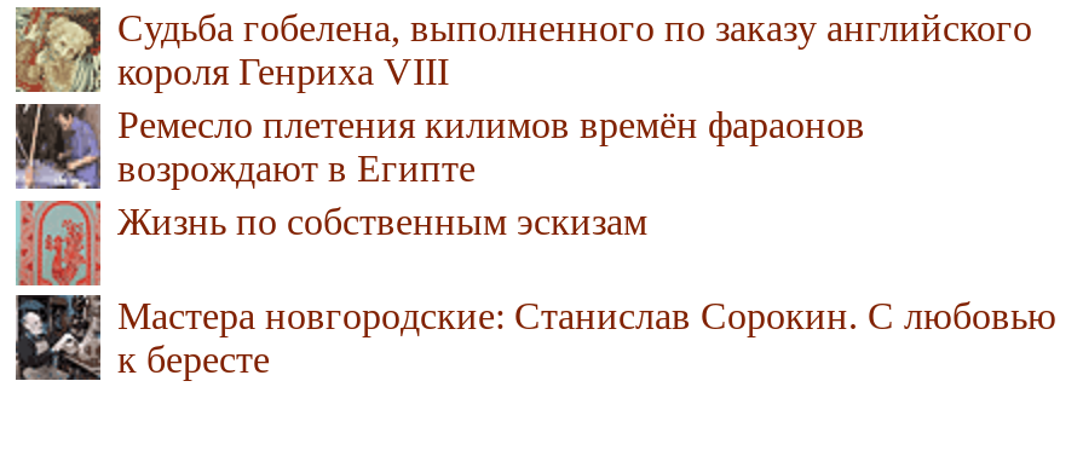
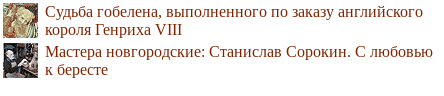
[13,102,865,288] [image] | Ремесло плетения килимов времён фараонов | возрождают в Египте | Жизнь по собственным эскизам -> none

